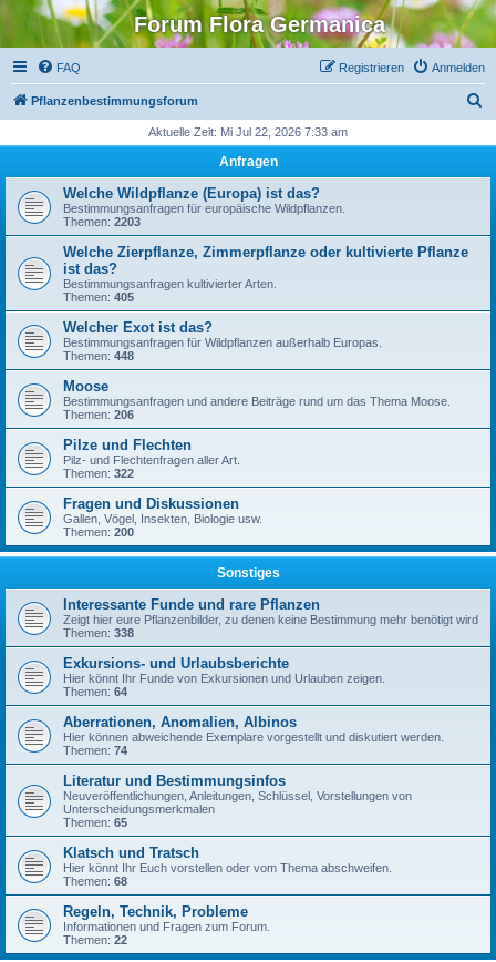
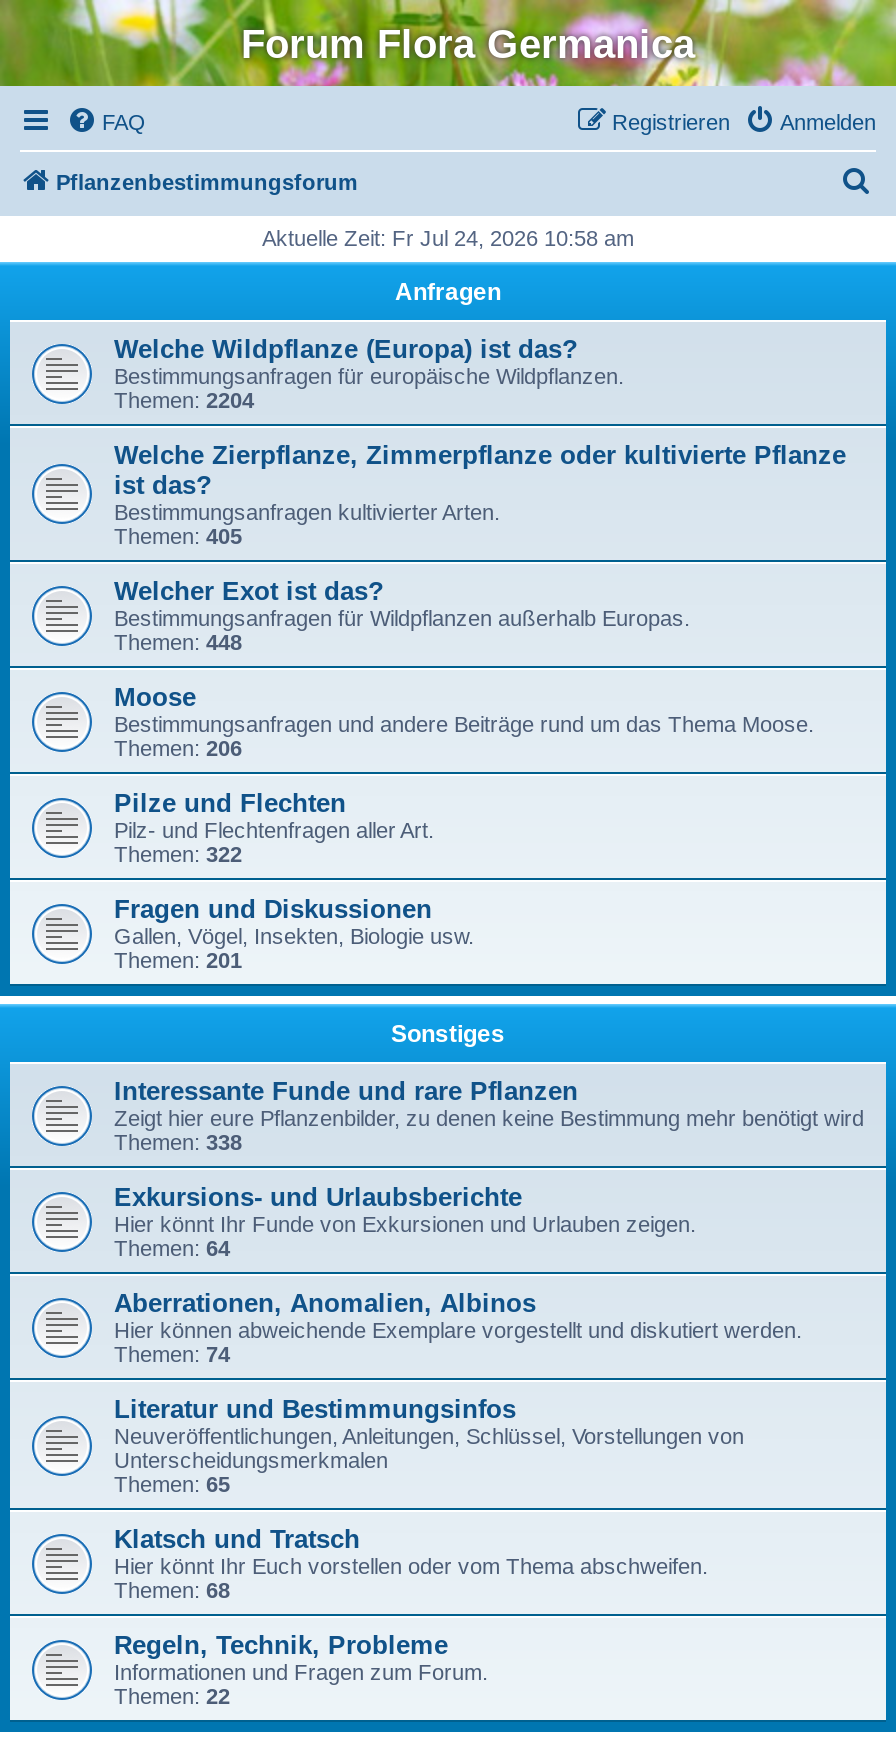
[148,125,348,139] Aktuelle Zeit: Mi Jul 22, 2026 7:33 am -> [262,226,634,250] Aktuelle Zeit: Fr Jul 24, 2026 10:58 am
[63,215,141,228] Themen: 2203 -> [114,388,254,412] Themen: 2204
[63,525,134,539] Themen: 200 -> [114,948,242,972] Themen: 201

